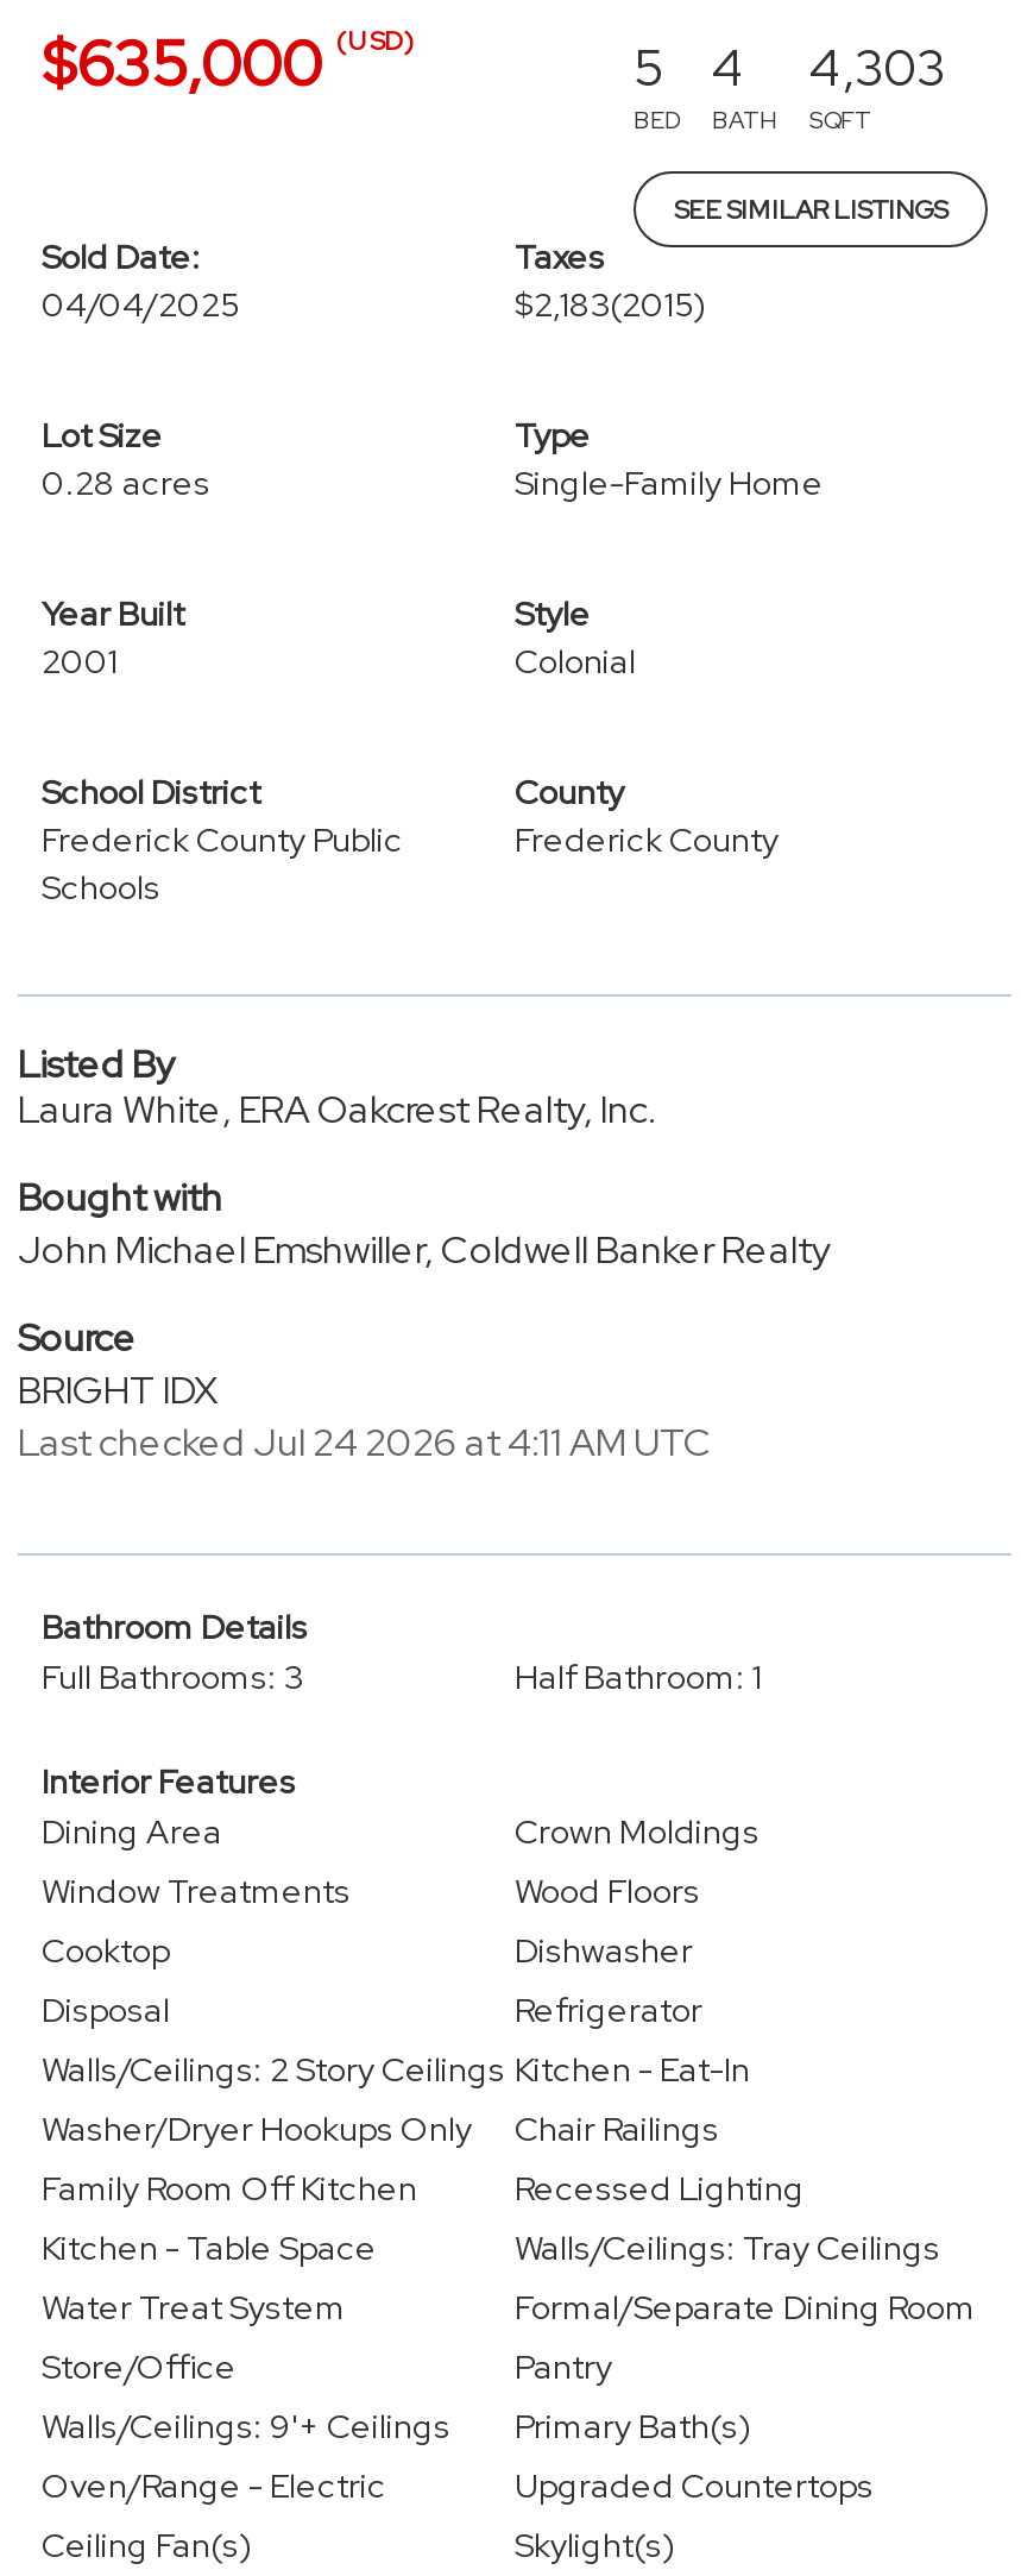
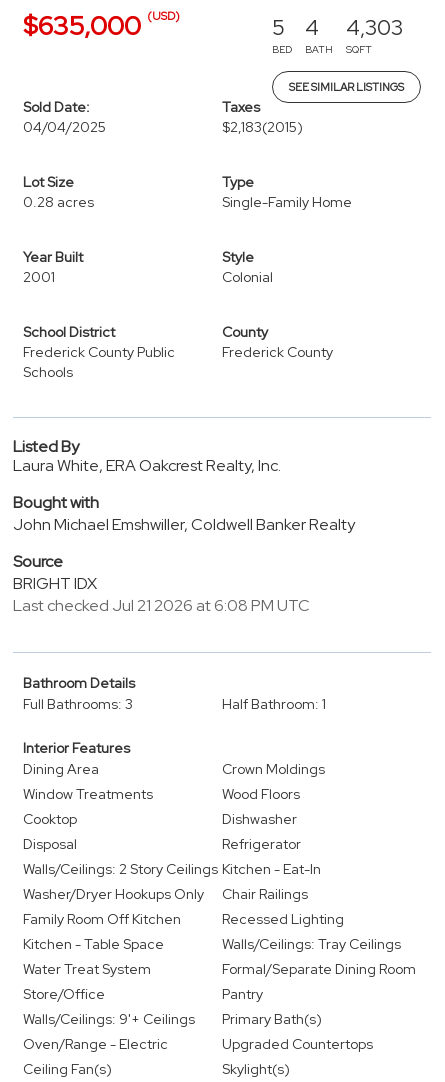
[18,1418,712,1468] Last checked Jul 24 2026 at 4:11 AM UTC -> [13,595,310,616] Last checked Jul 21 2026 at 6:08 PM UTC

